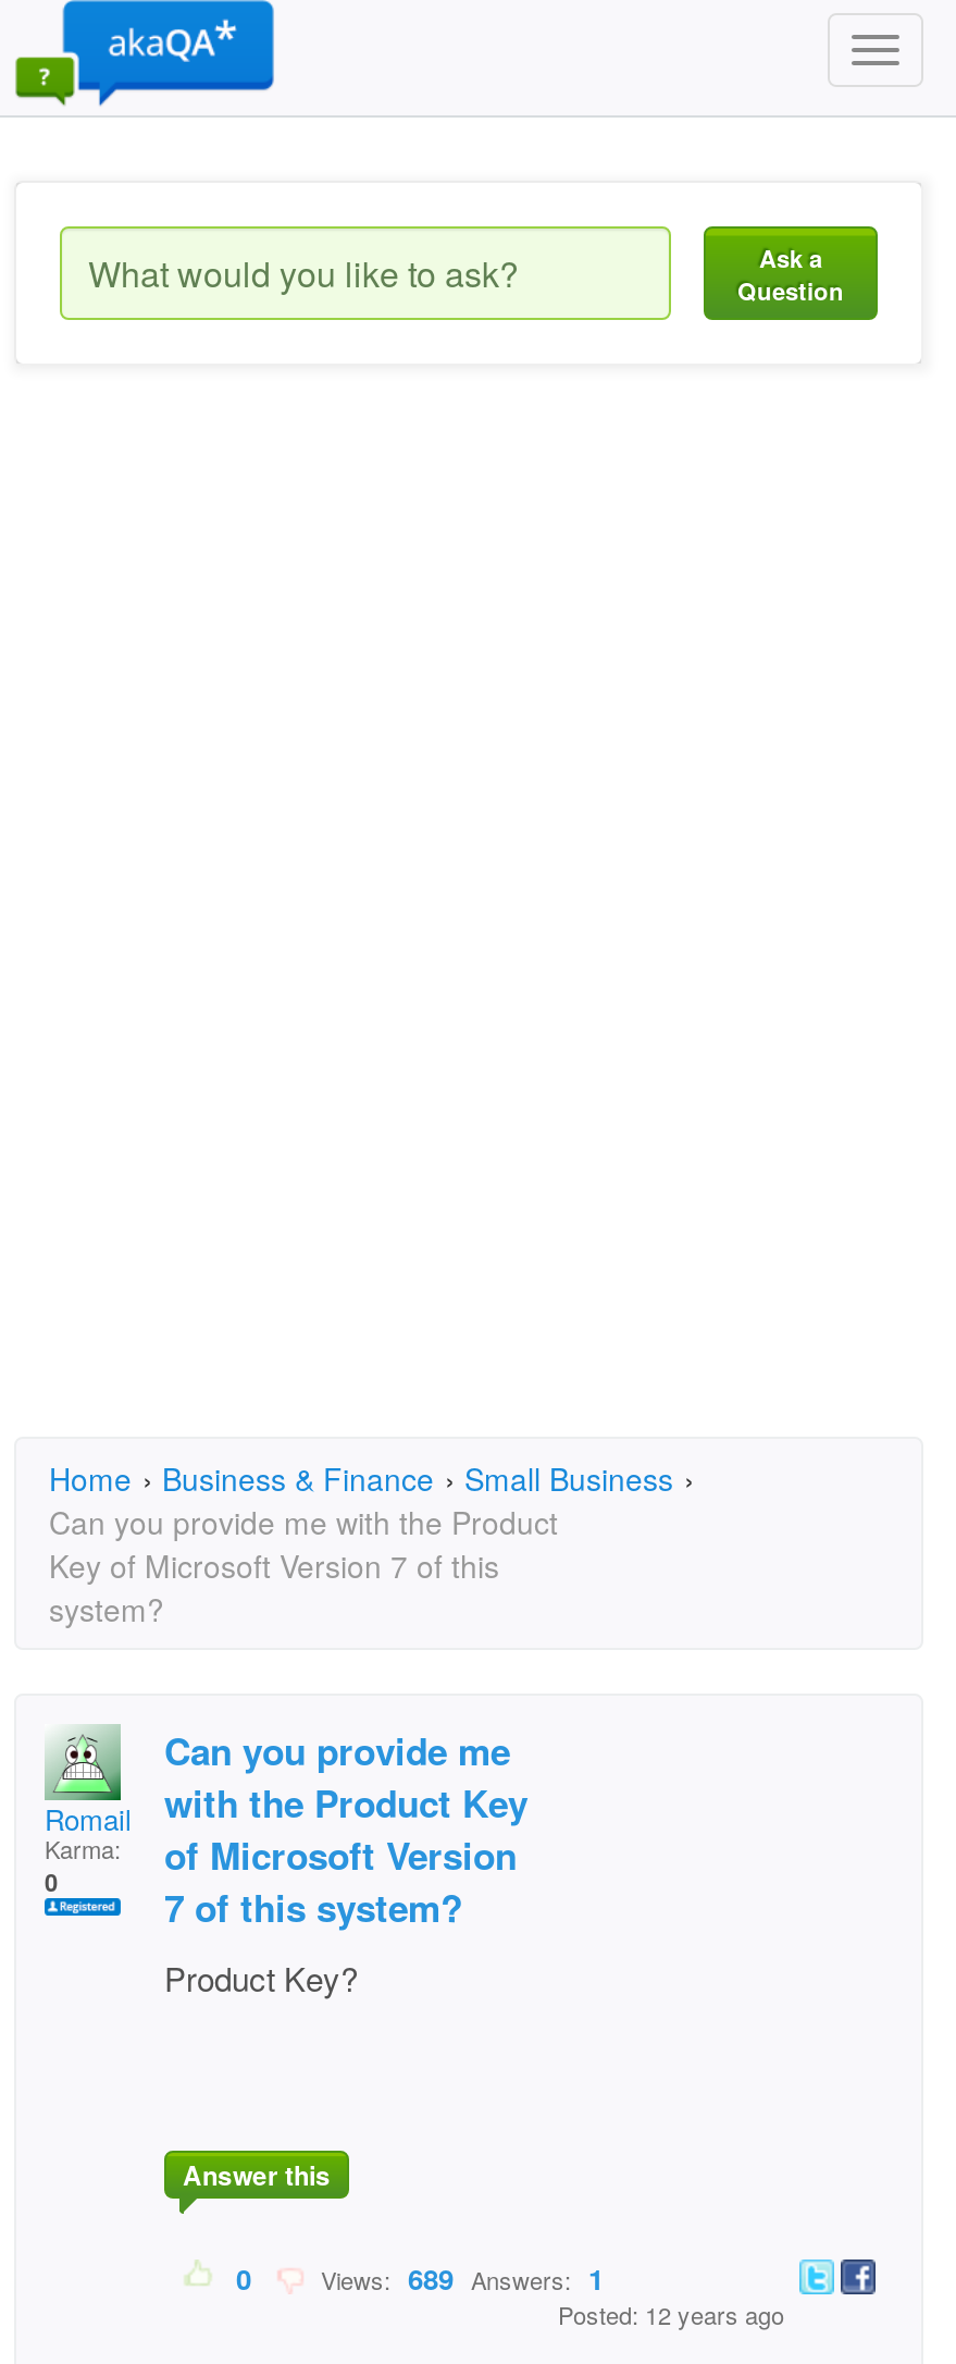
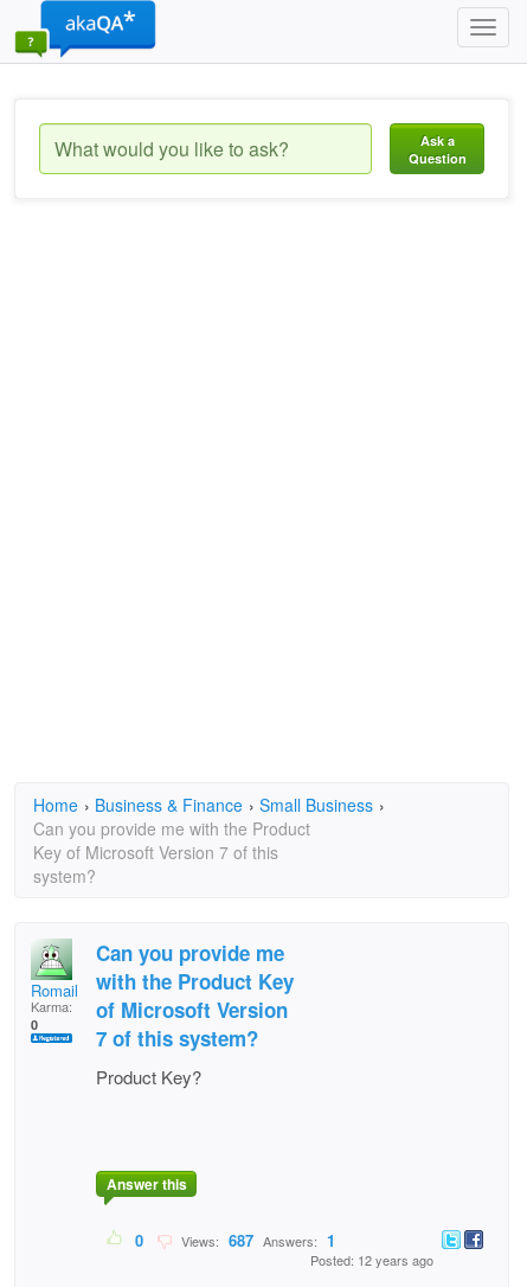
[308,2258,604,2299] Views: 689 Answers: 1 -> [174,1229,335,1252] Views: 687 Answers: 1

